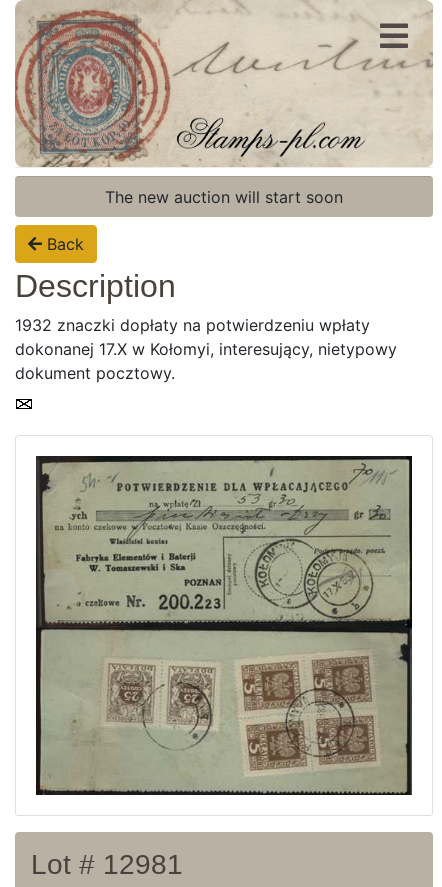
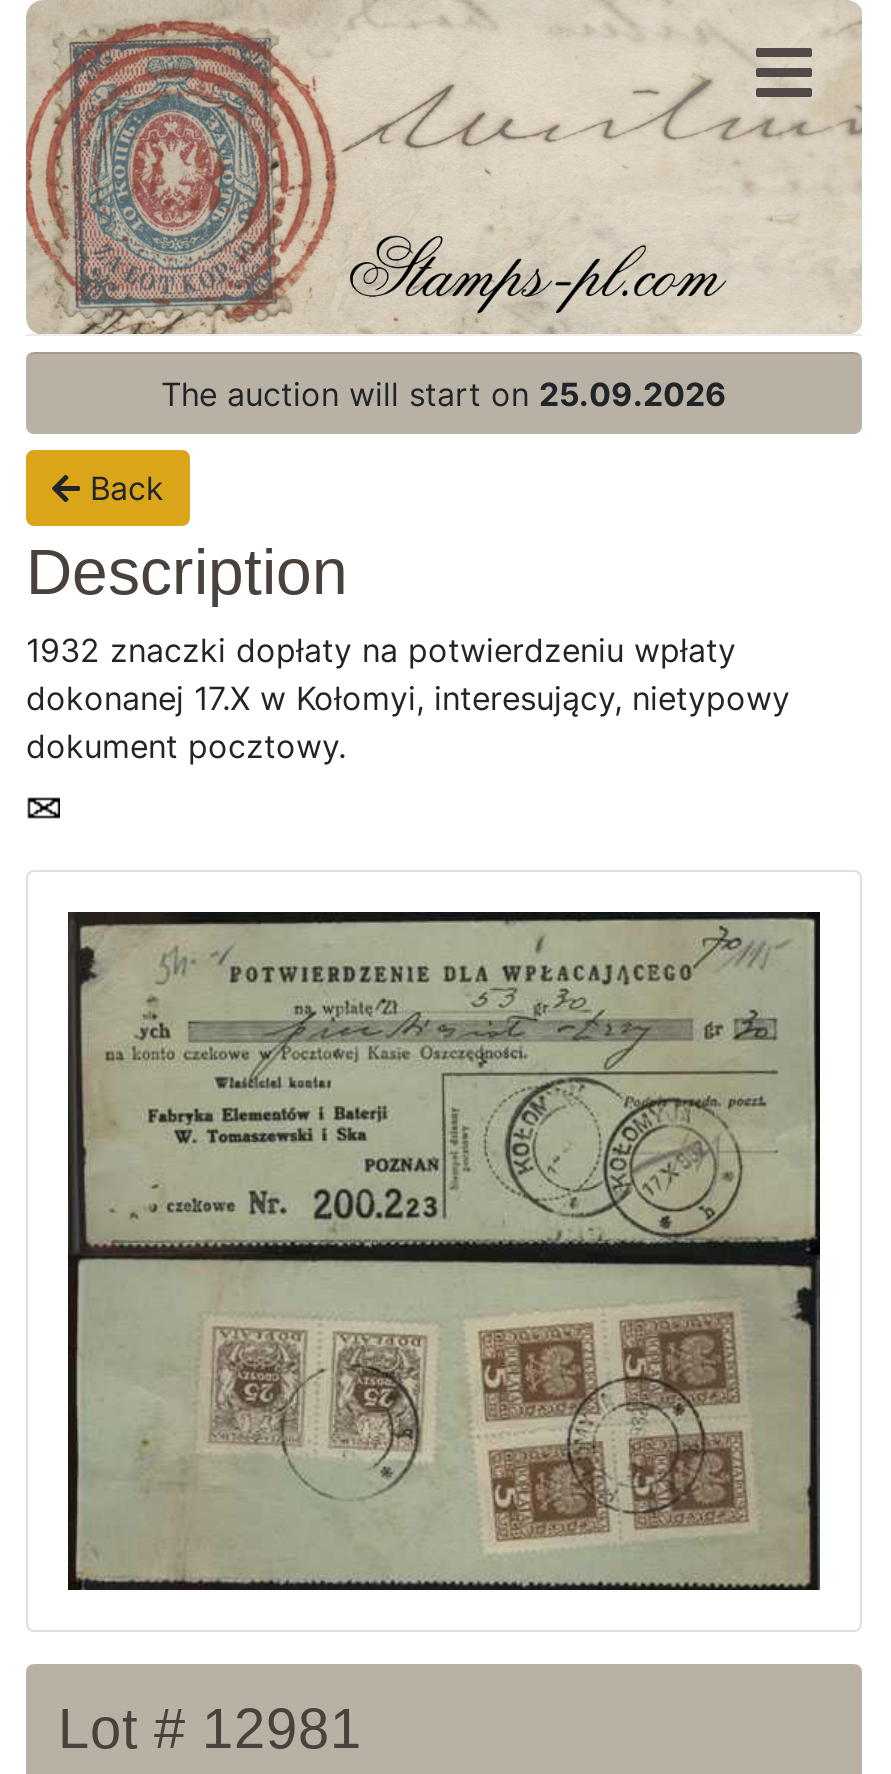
[105,187,343,207] The new auction will start soon -> [161,374,727,414] The auction will start on 25.09.2026

